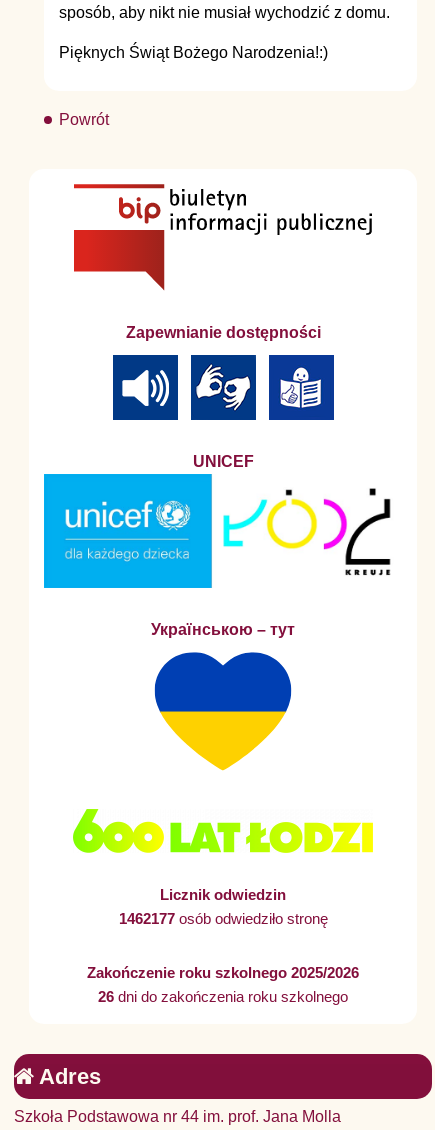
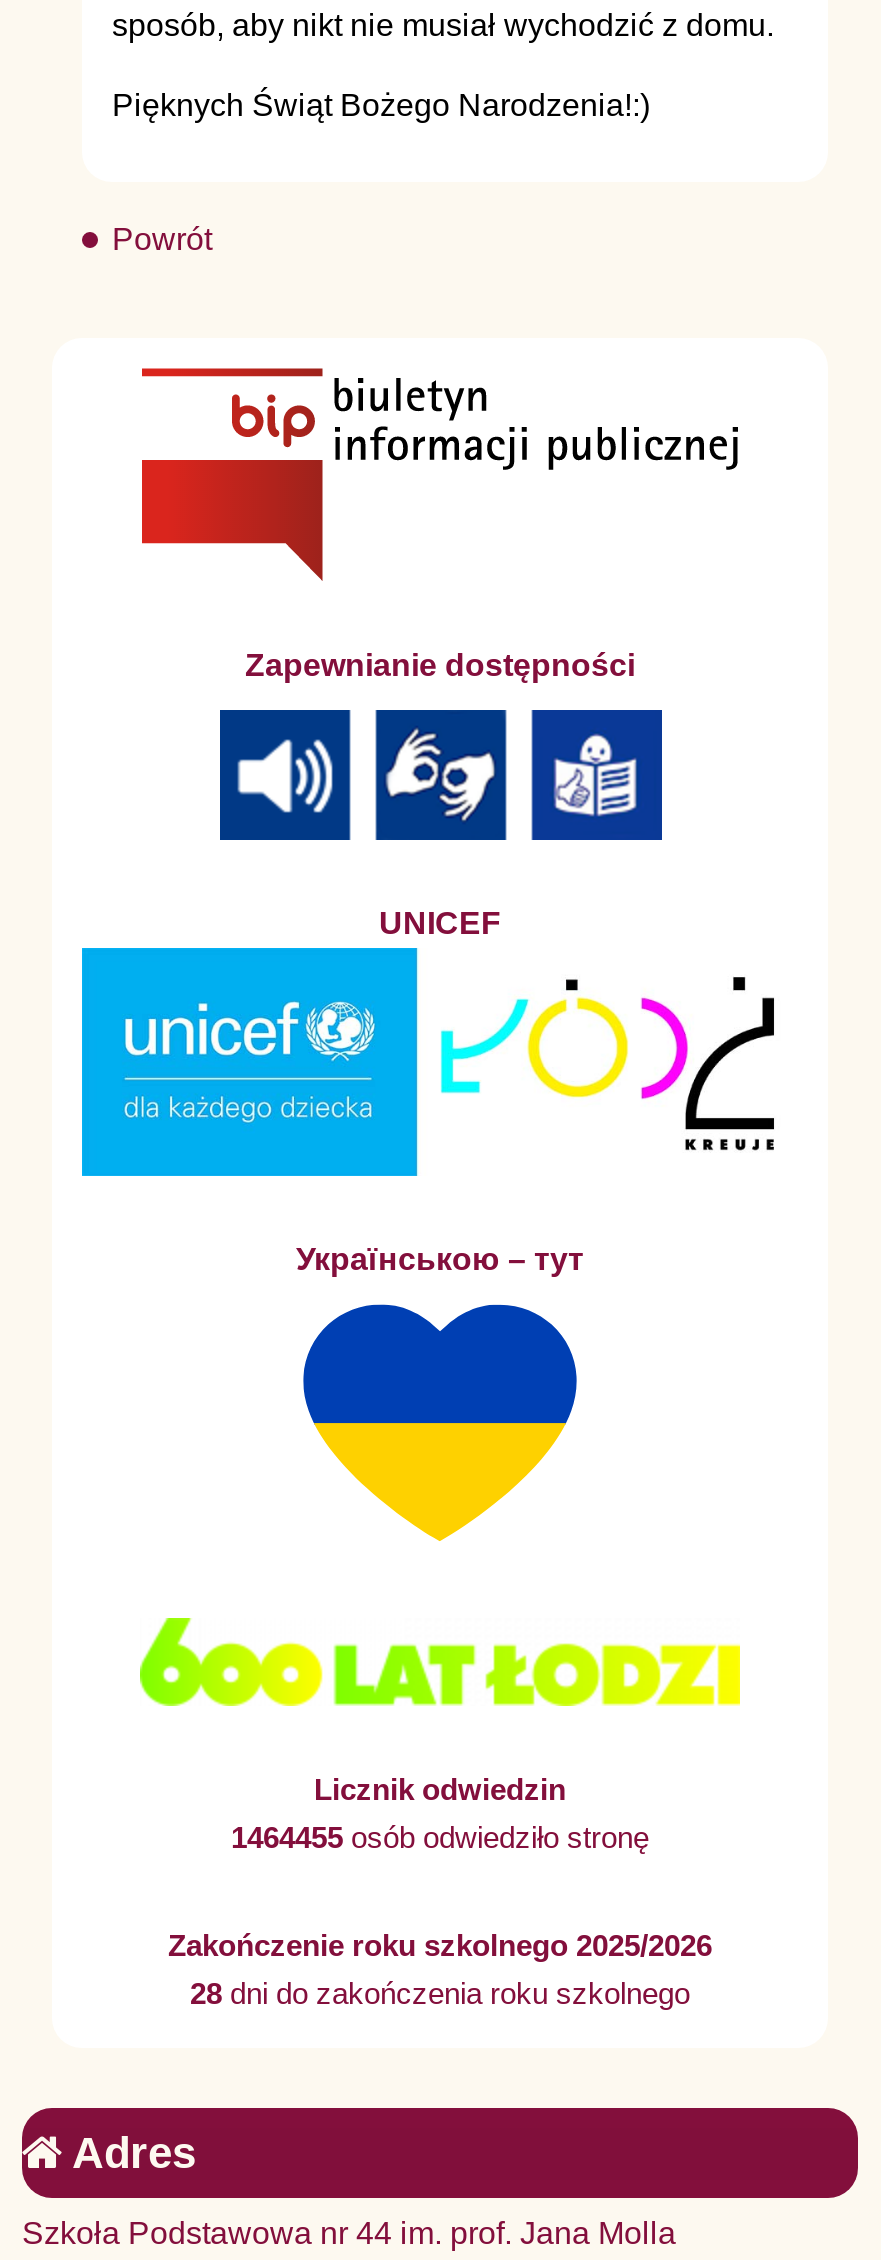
[118,910,327,927] 1462177 osób odwiedziło stronę -> [231,1820,649,1854] 1464455 osób odwiedziło stronę
[98,988,348,1005] 26 dni do zakończenia roku szkolnego -> [190,1976,690,2010] 28 dni do zakończenia roku szkolnego

